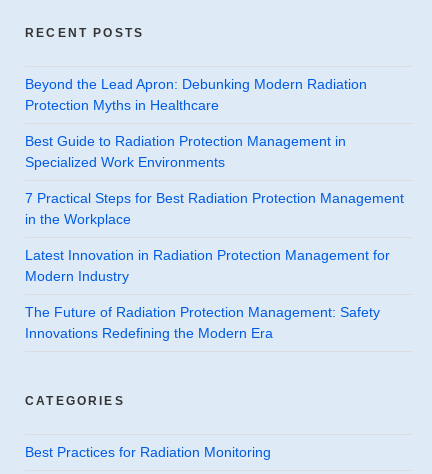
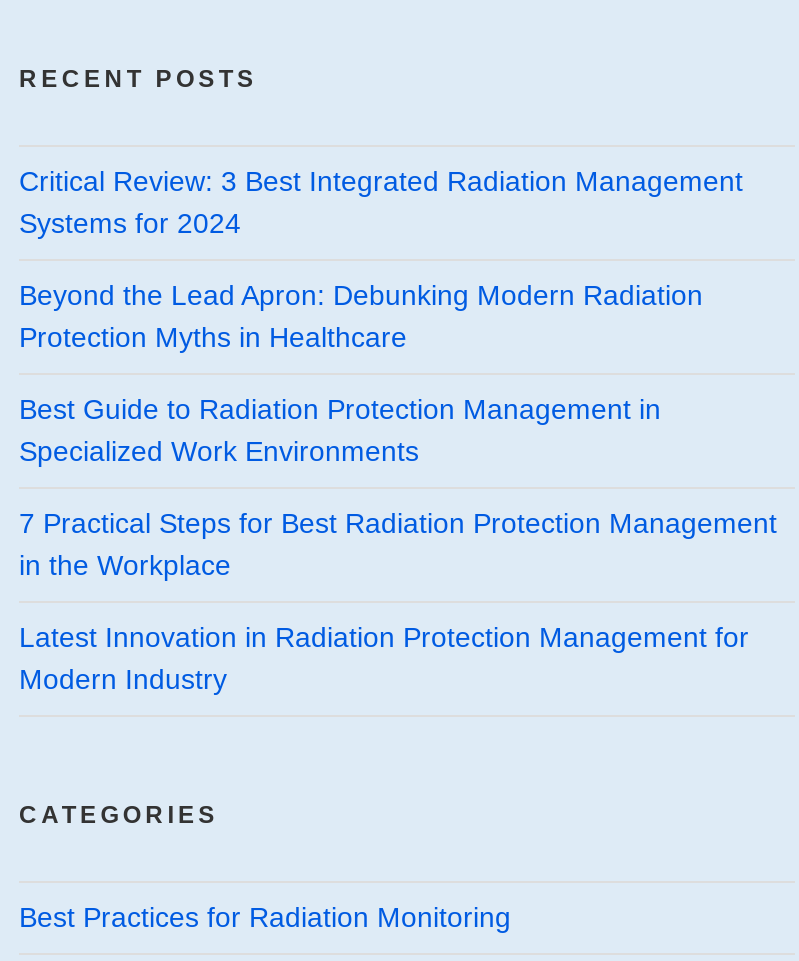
none -> [19,164,743,238] Critical Review: 3 Best Integrated Radiation Management | Systems for 2024
moved [25,75,404,283] -> [19,278,777,694]: Beyond the Lead Apron: Debunking Modern Radiation | Protection Myths in Healthcare | Best Guide to Radiation Protection Management in | Specialized Work Environments | 7 Practical Steps for Best Radiation Protection Management | in the Workplace | Latest Innovation in Radiation Protection Management for | Modern Industry
[25,303,380,340] The Future of Radiation Protection Management: Safety | Innovations Redefining the Modern Era -> none

